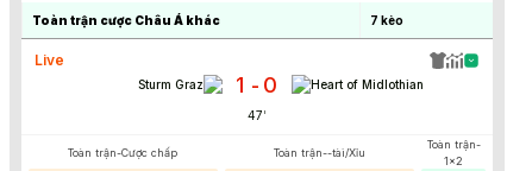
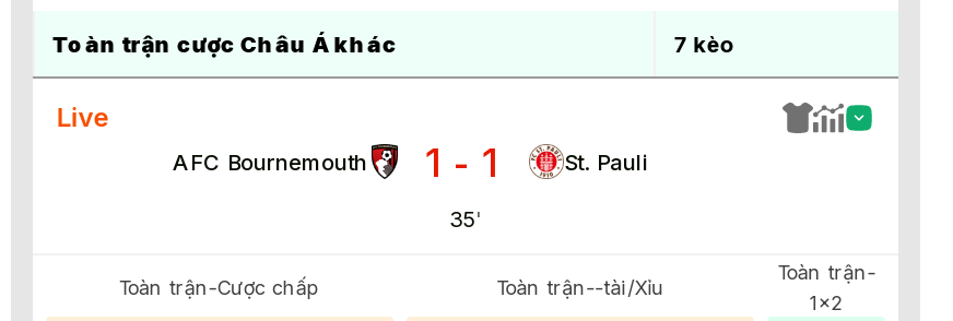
[138,72,424,97] Sturm Graz | 1 - 0 | Heart of Midlothian -> [173,139,649,185] AFC Bournemouth | 1 - 1 | St. Pauli
[248,107,267,122] 47' -> [449,204,482,230] 35'

